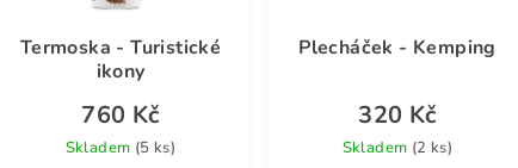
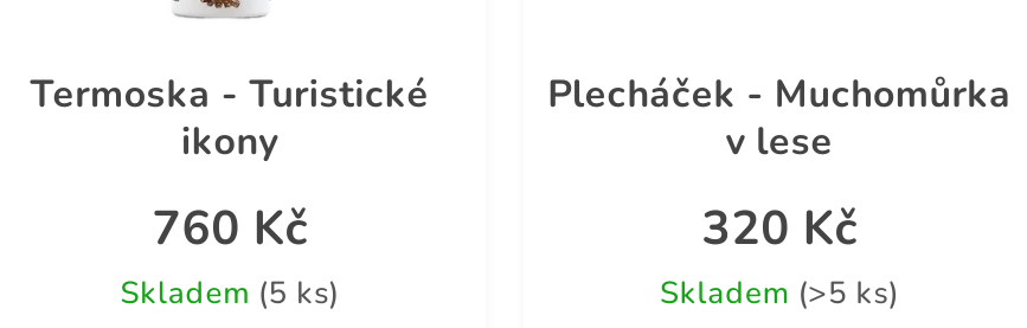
[299,34,496,60] Plecháček - Kemping -> [547,68,1011,167] Plecháček - Muchomůrka | v lese
[342,137,453,158] Skladem (2 ks) -> [660,272,899,314] Skladem (>5 ks)

